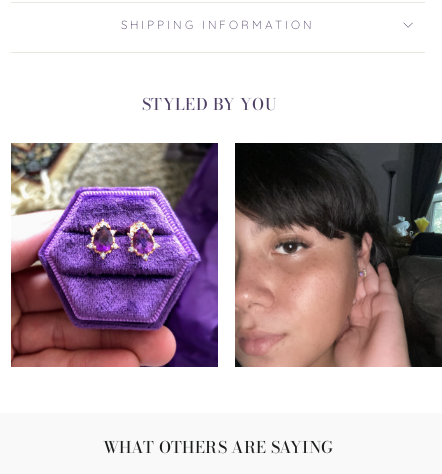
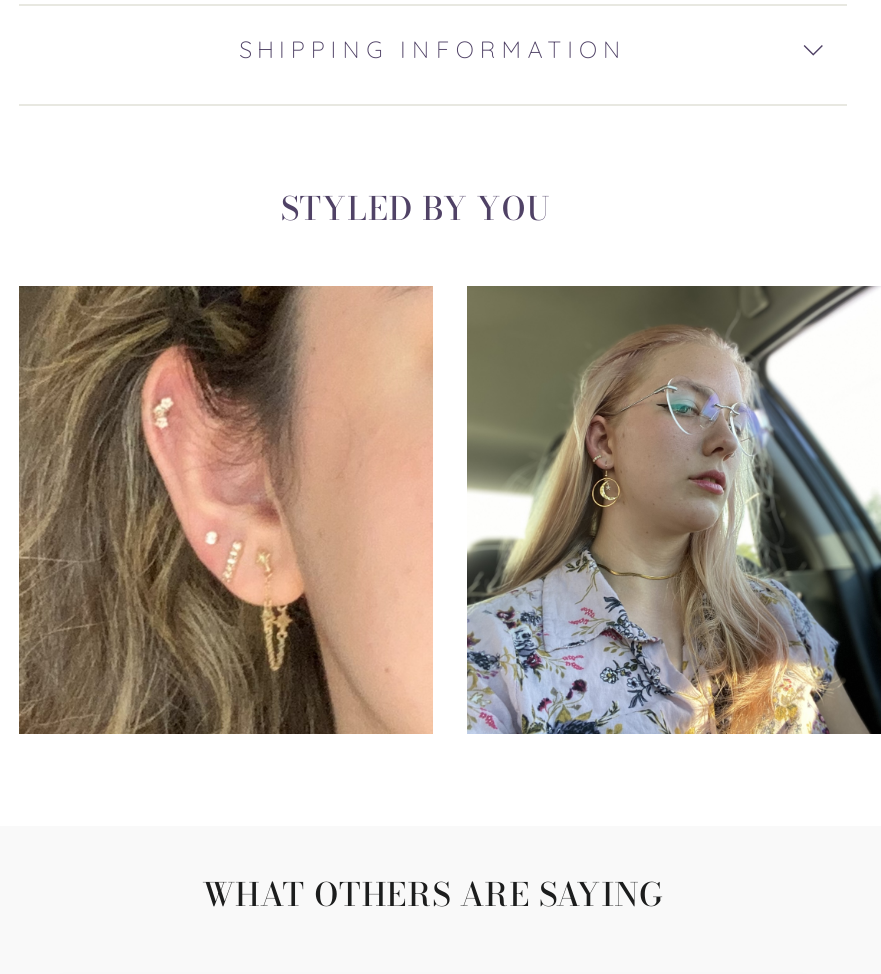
[11,142,219,368] [image] -> [17,284,433,736] [image]
[234,142,439,368] [image] -> [465,284,875,736] [image]

